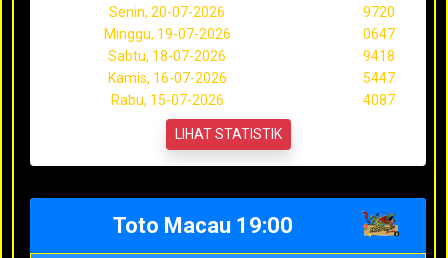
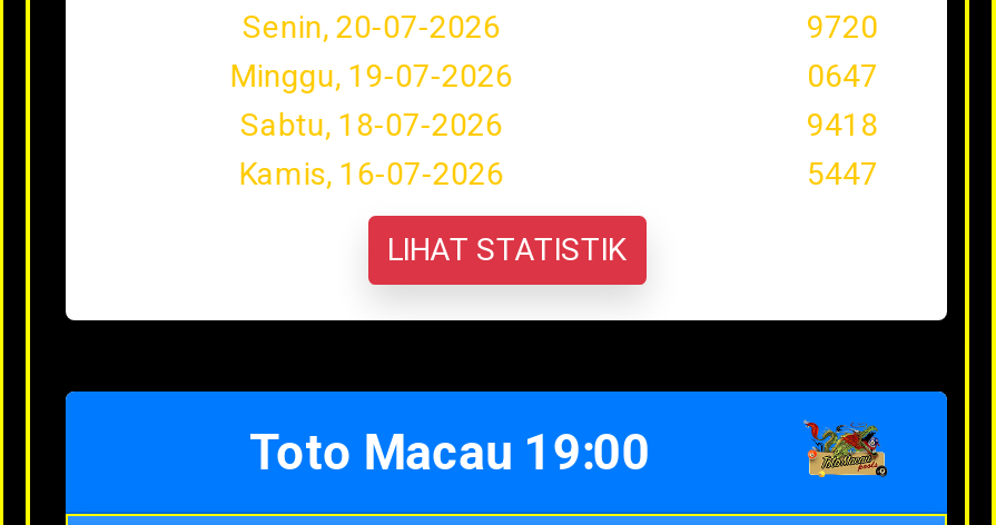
[111,92,395,108] Rabu, 15-07-2026 | 4087 -> none

